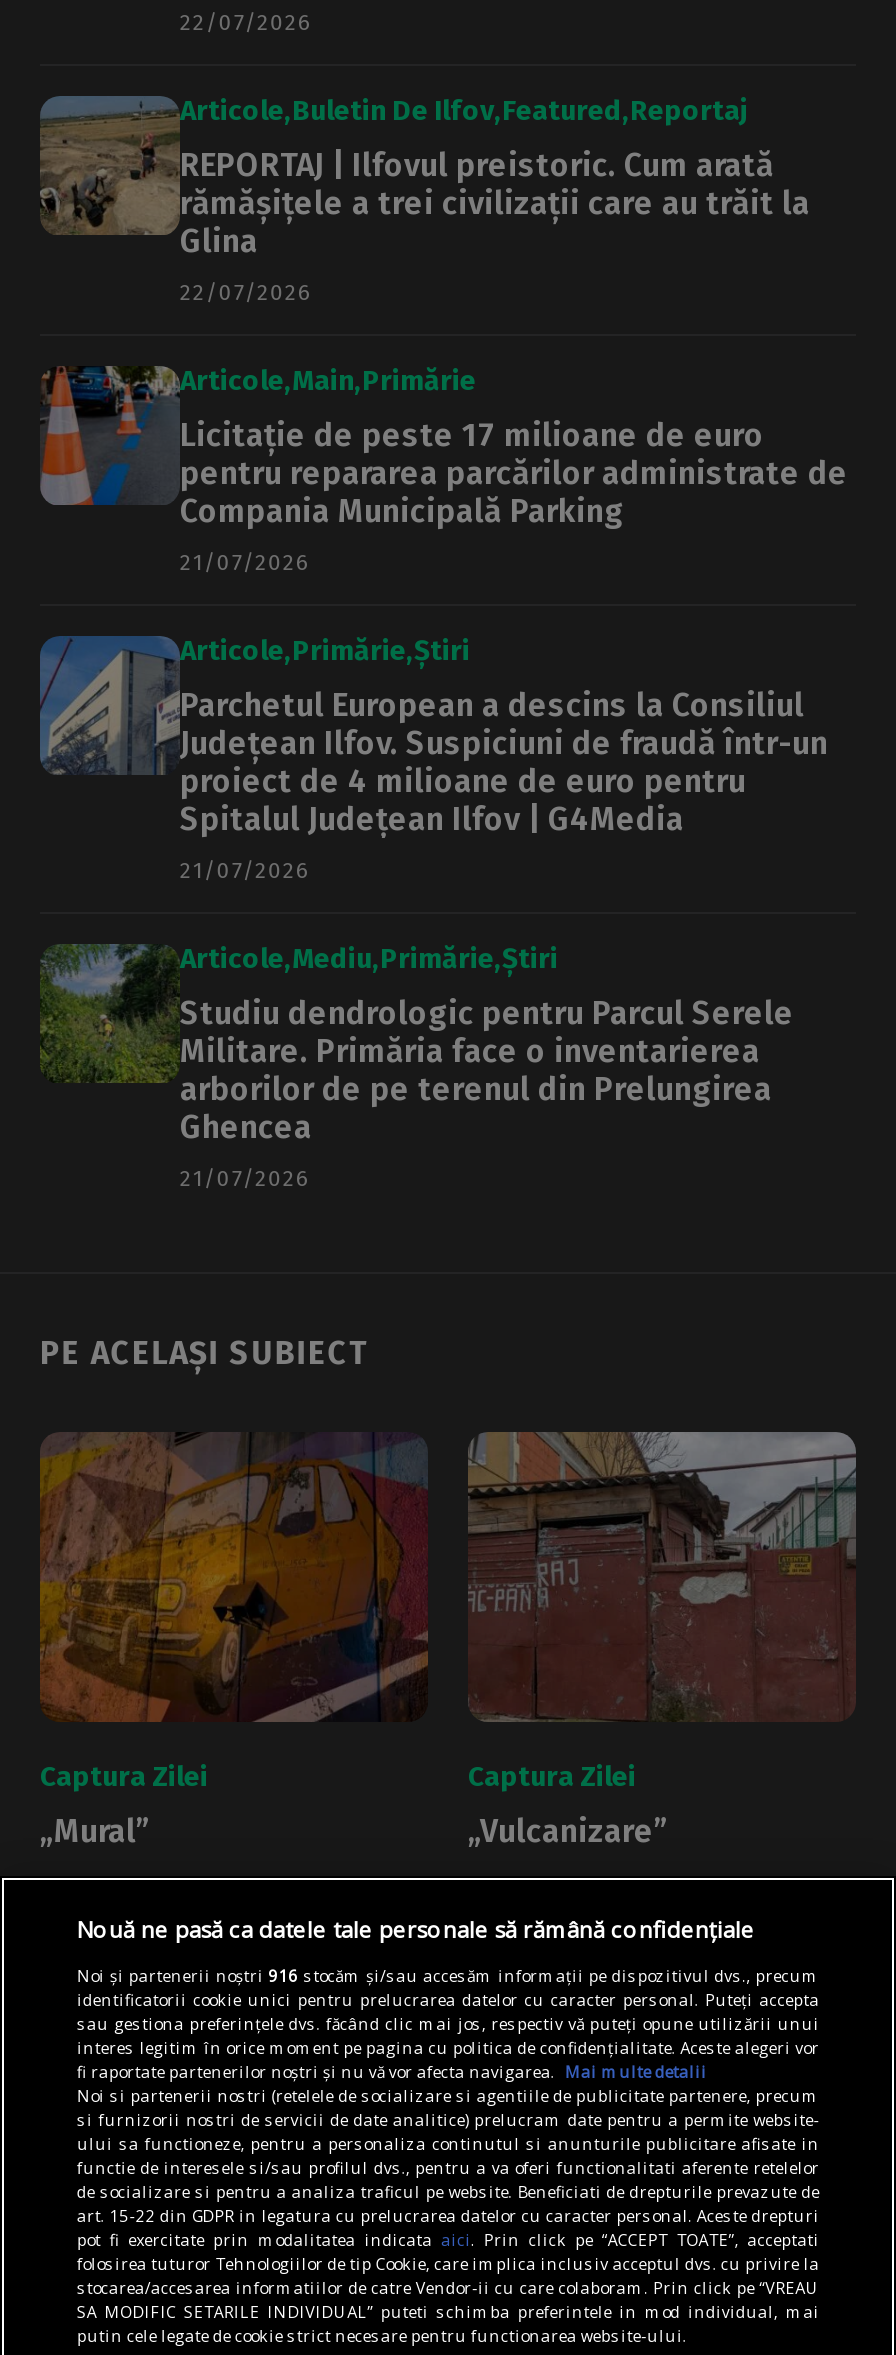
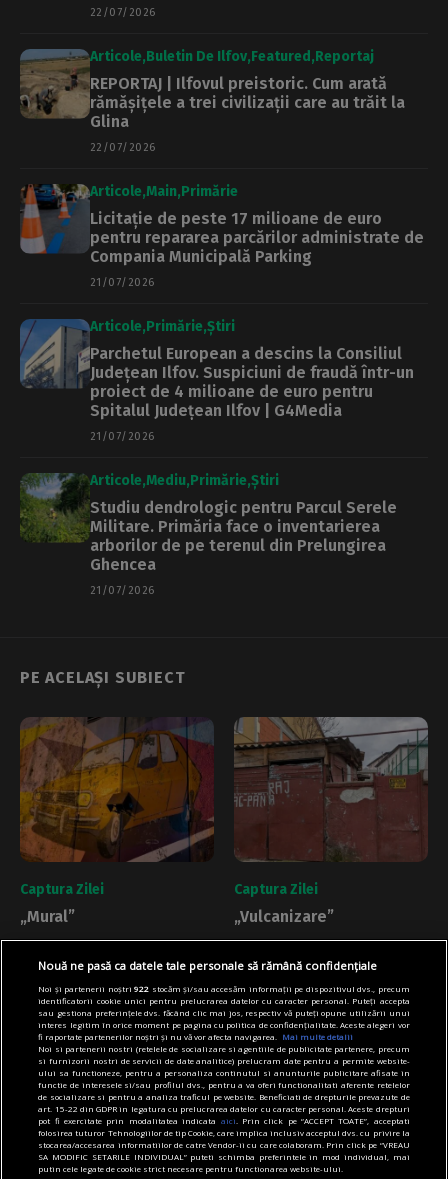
[77,1963,819,1985] Noi și partenerii noștri 916 stocăm și/sau accesăm informații pe dispozitivul dvs., precum -> [38,983,410,994] Noi și partenerii noștri 922 stocăm și/sau accesăm informații pe dispozitivul dvs., precum

